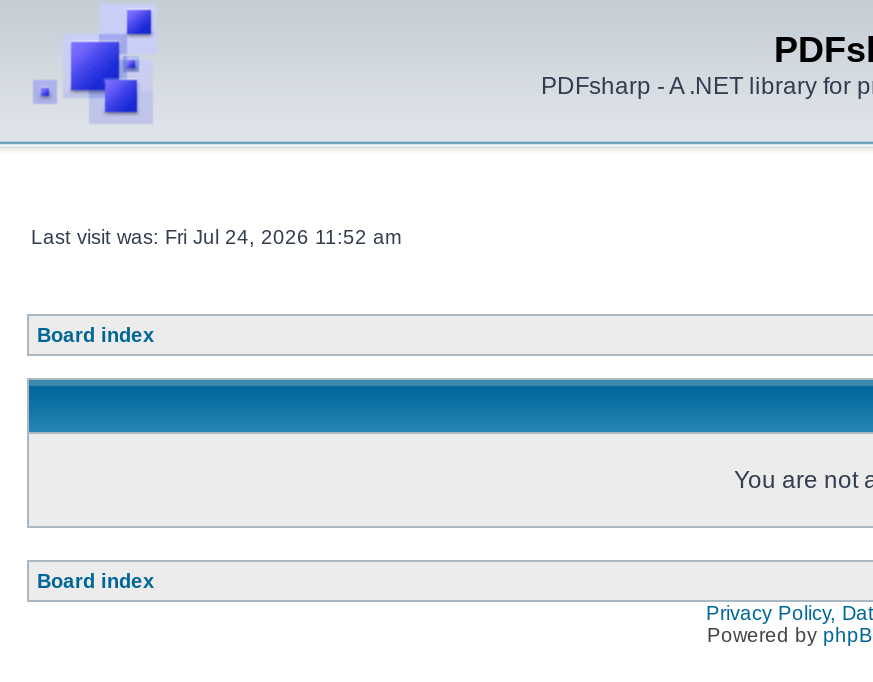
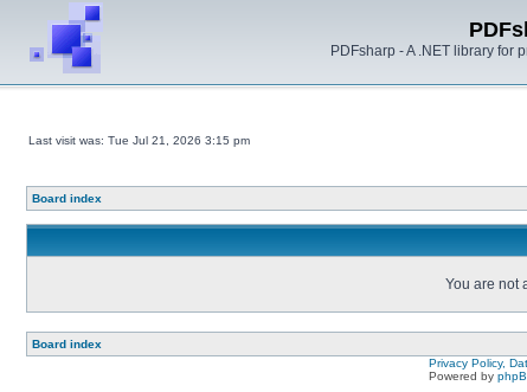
[31,226,401,248] Last visit was: Fri Jul 24, 2026 11:52 am -> [28,134,250,147] Last visit was: Tue Jul 21, 2026 3:15 pm

